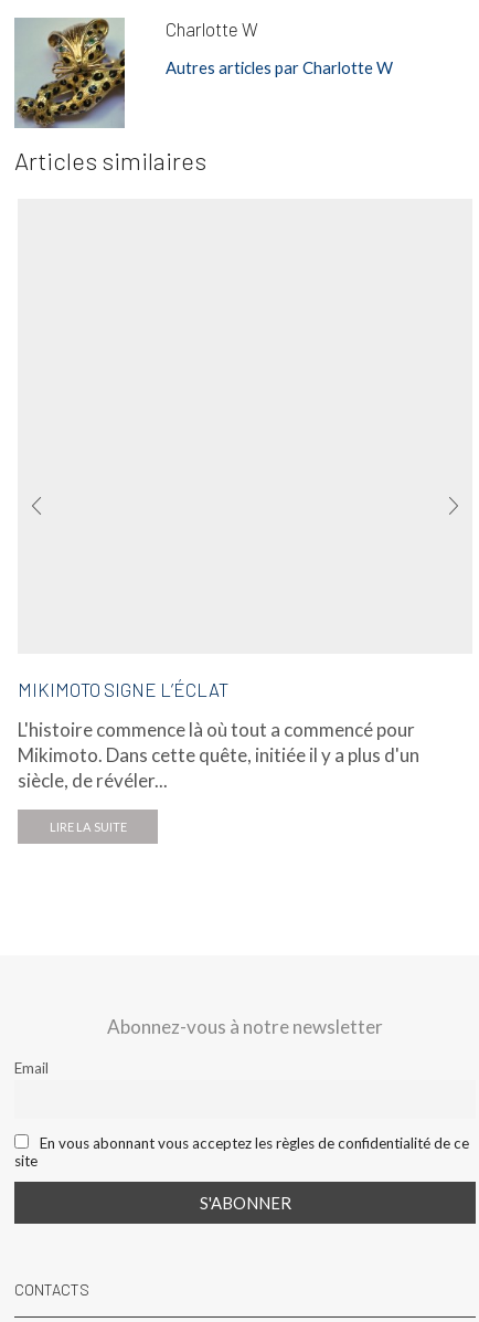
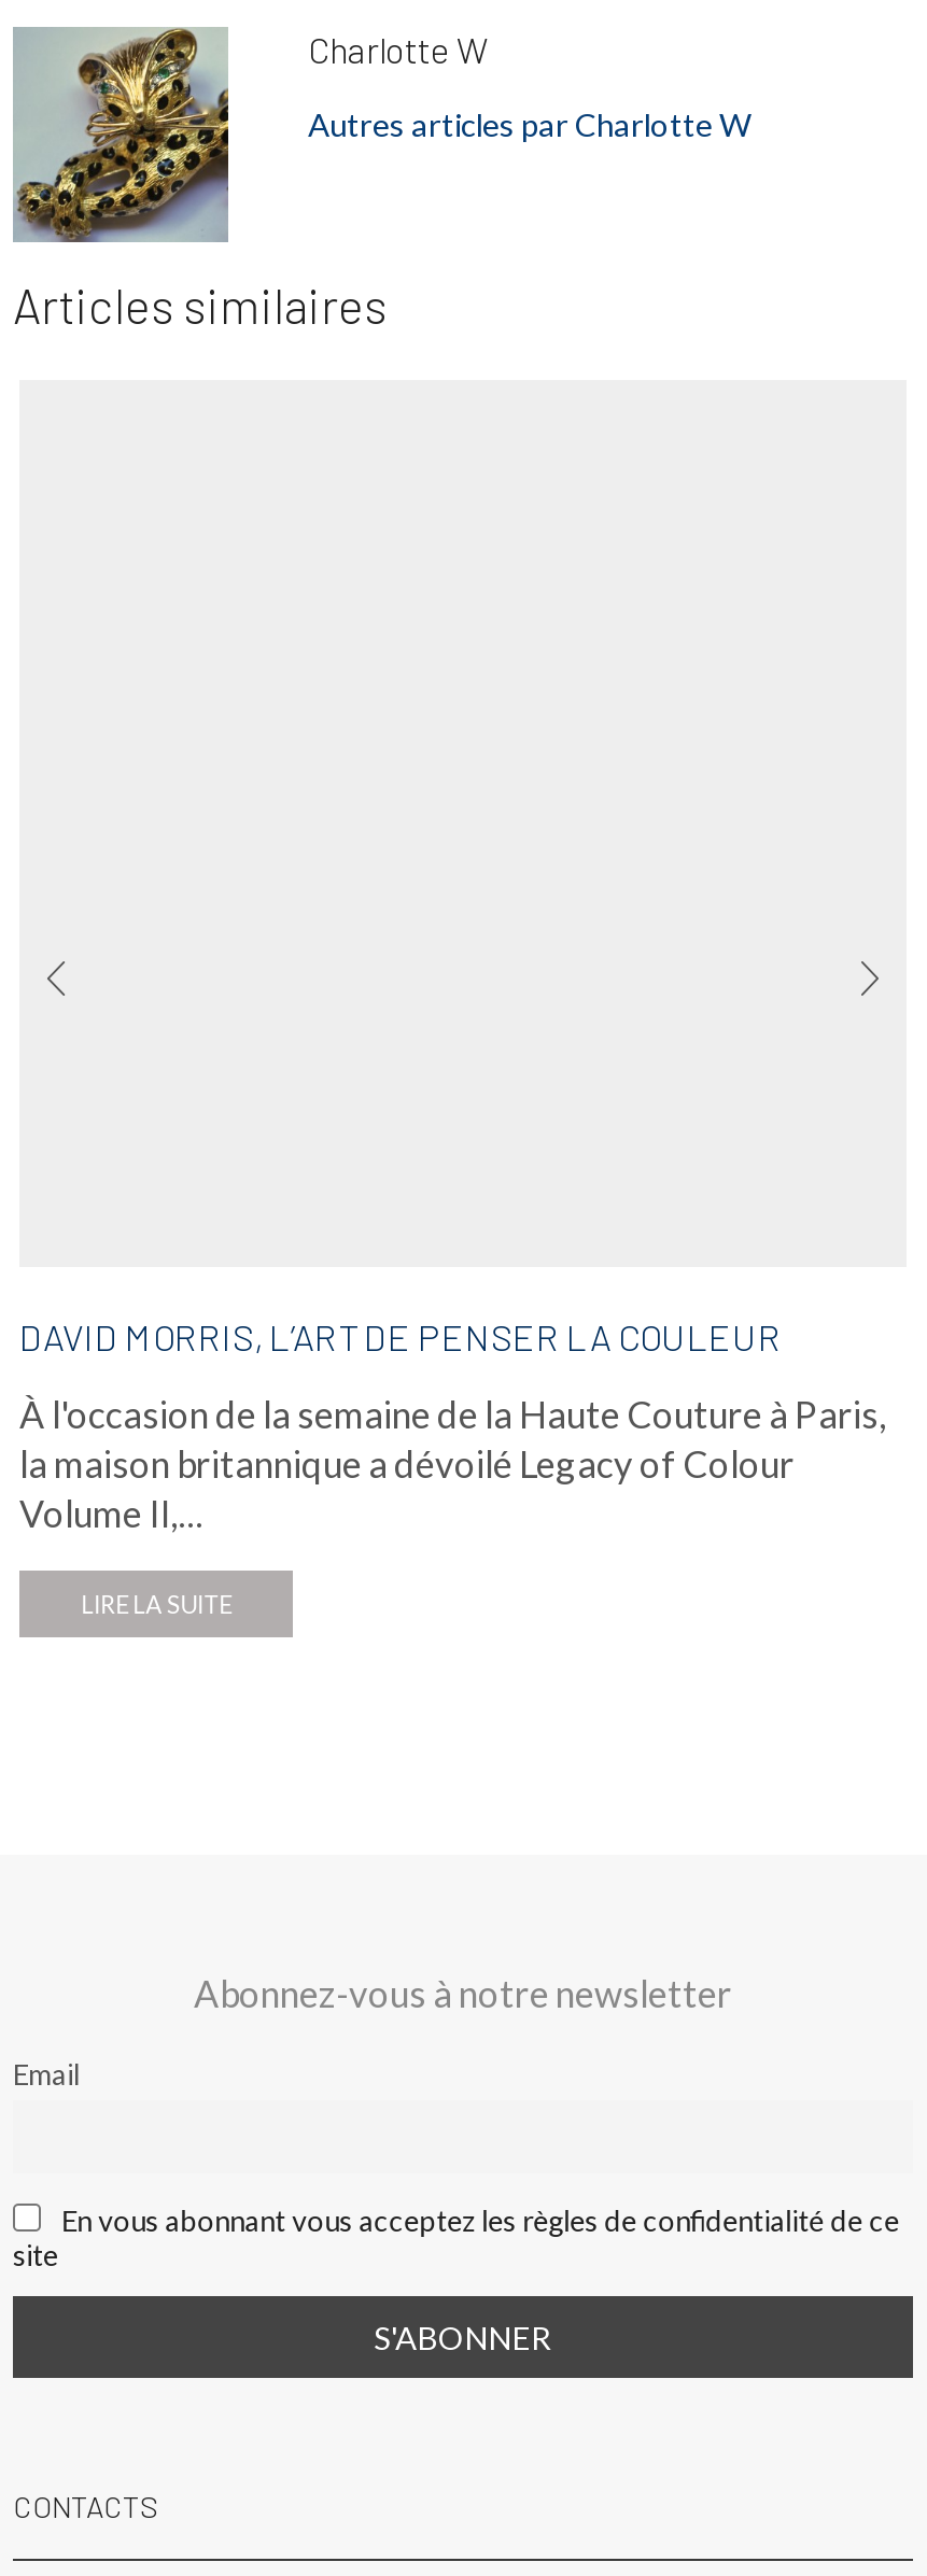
[18,678,228,700] MIKIMOTO SIGNE L’ÉCLAT -> [19,1314,782,1357] DAVID MORRIS, L’ART DE PENSER LA COULEUR
[18,718,419,792] L'histoire commence là où tout a commencé pour | Mikimoto. Dans cette quête, initiée il y a plus d'un | siècle, de révéler... -> [19,1392,887,1536] À l'occasion de la semaine de la Haute Couture à Paris, | la maison britannique a dévoilé Legacy of Colour | Volume II,...

